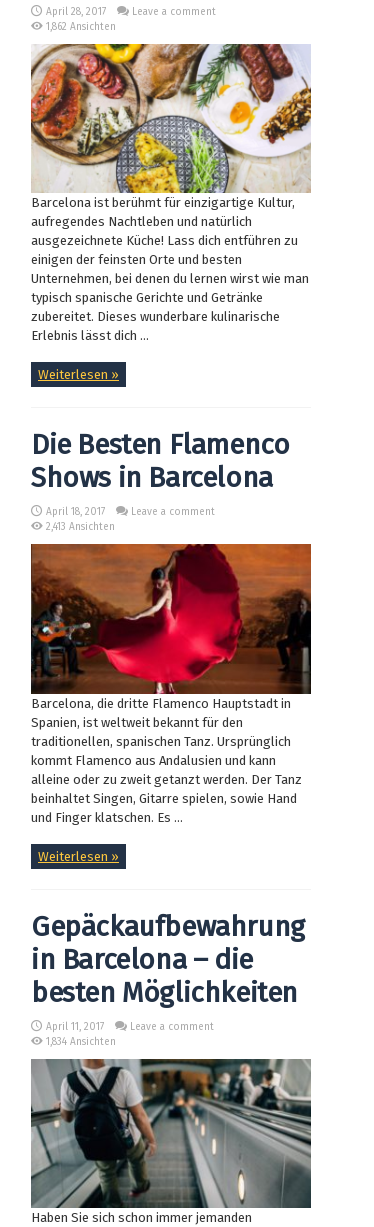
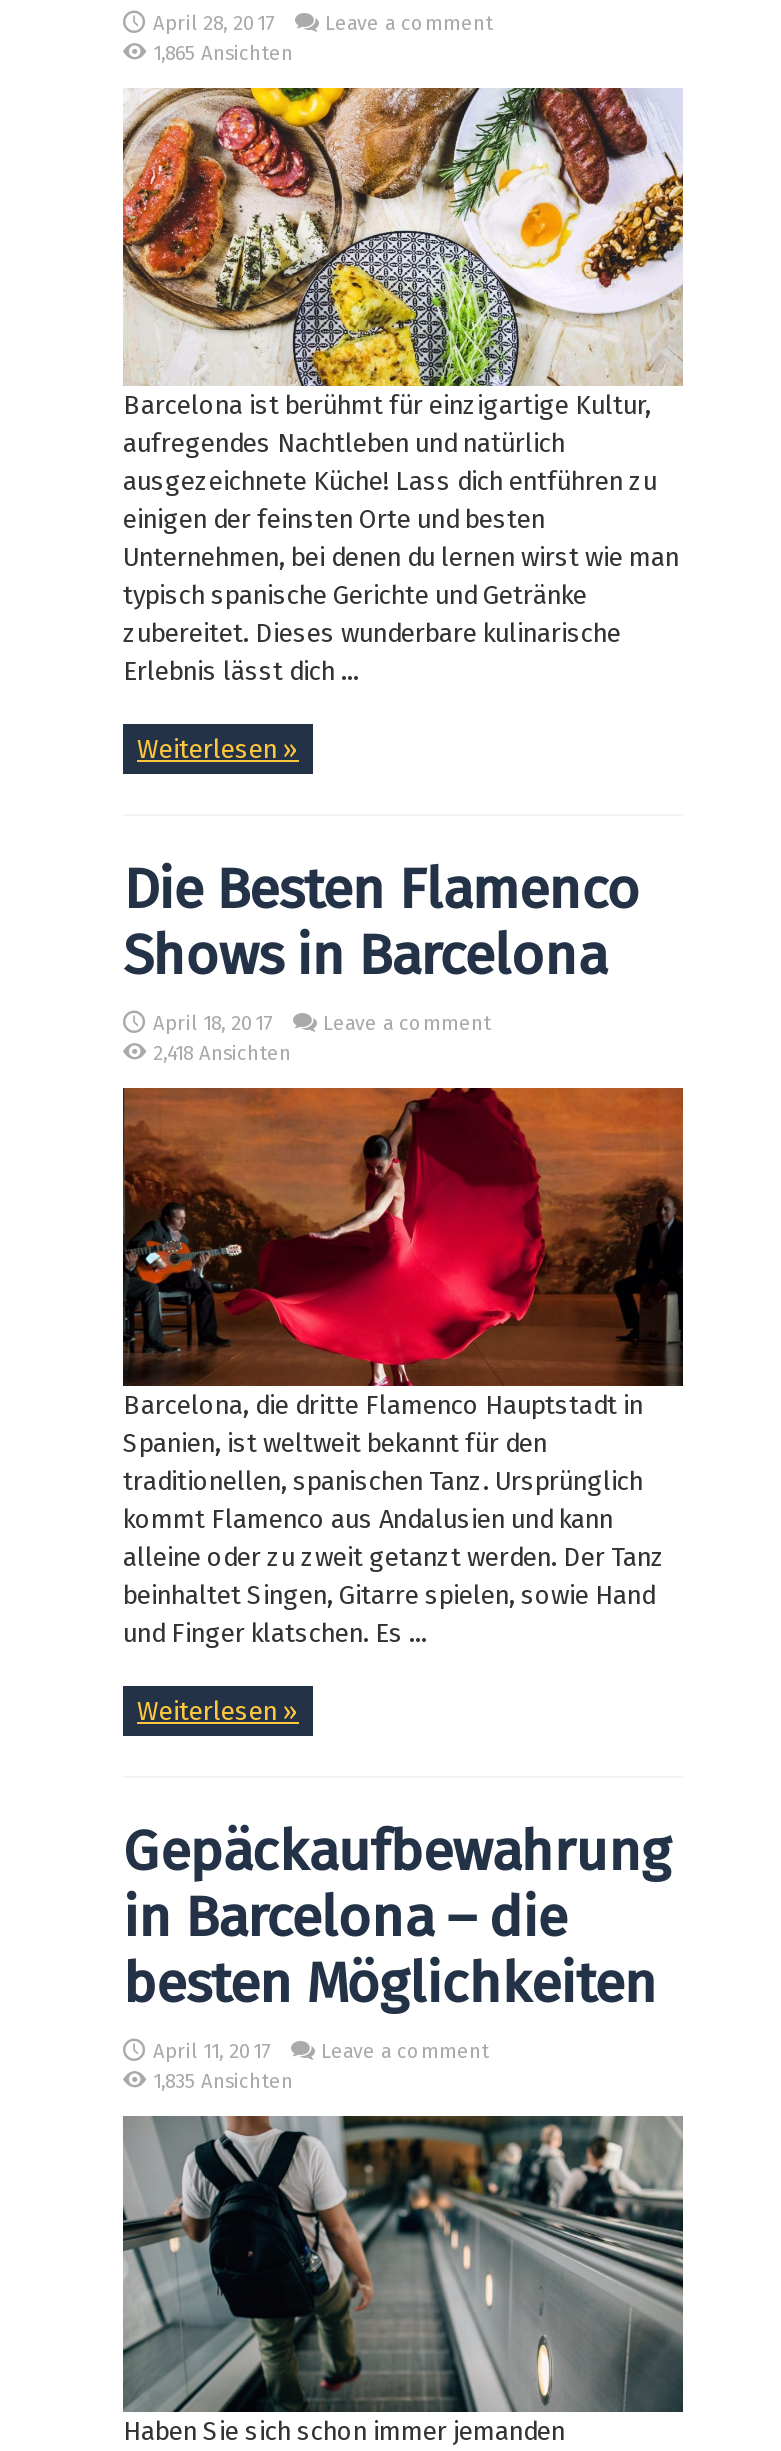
[46,21,116,33] 1,862 Ansichten -> [153,41,293,65] 1,865 Ansichten
[46,521,115,533] 2,413 Ansichten -> [153,1041,291,1065] 2,418 Ansichten
[46,1036,116,1048] 1,834 Ansichten -> [153,2069,293,2093] 1,835 Ansichten

